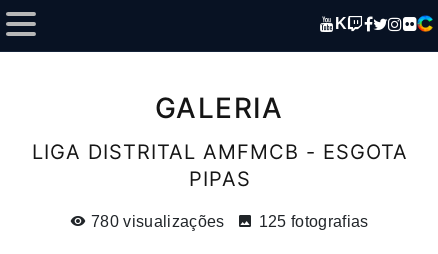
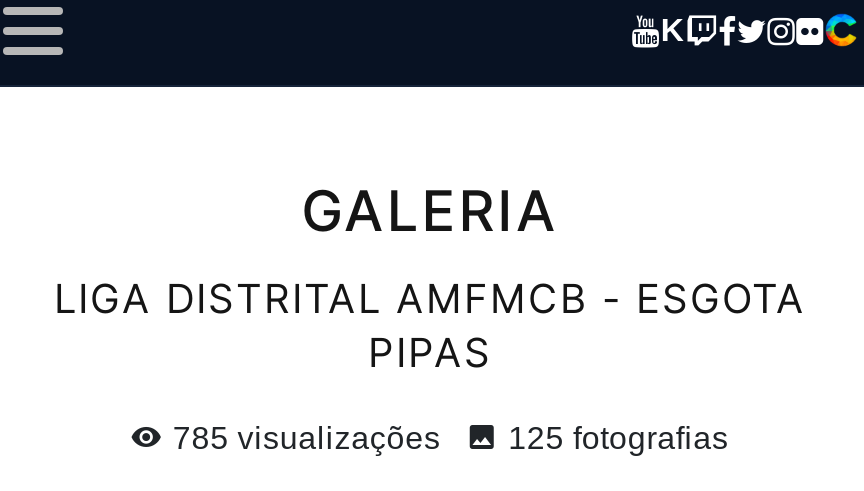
[86,213,237,230] 780 visualizações -> [163,420,466,454] 785 visualizações

